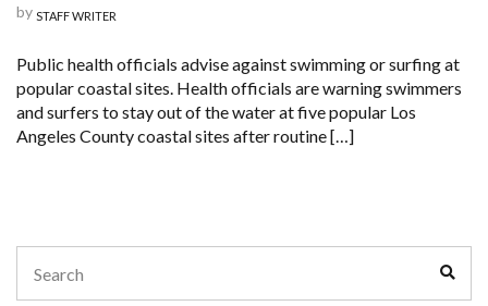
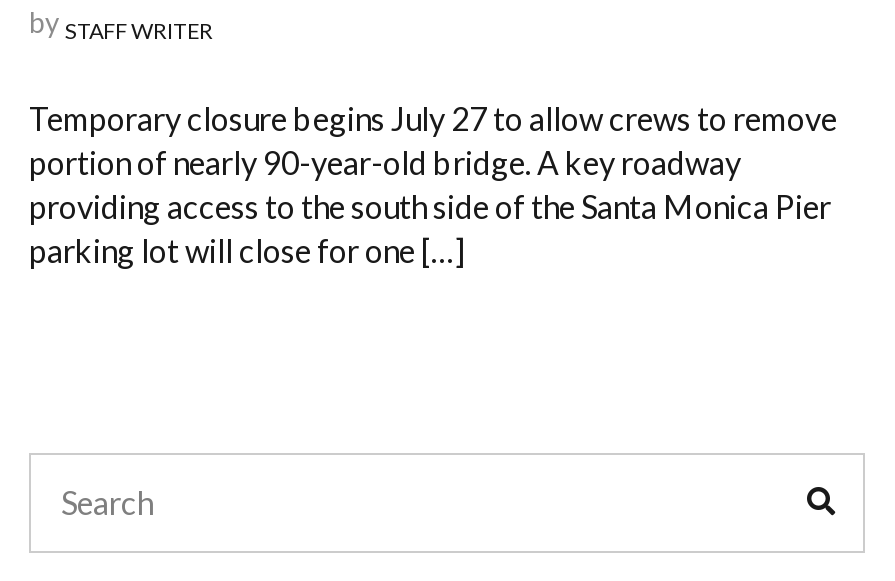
[16,53,462,146] Public health officials advise against swimming or surfing at | popular coastal sites. Health officials are warning swimmers | and surfers to stay out of the water at five popular Los | Angeles County coastal sites after routine […] -> [29,98,837,268] Temporary closure begins July 27 to allow crews to remove | portion of nearly 90-year-old bridge. A key roadway | providing access to the south side of the Santa Monica Pier | parking lot will close for one […]

